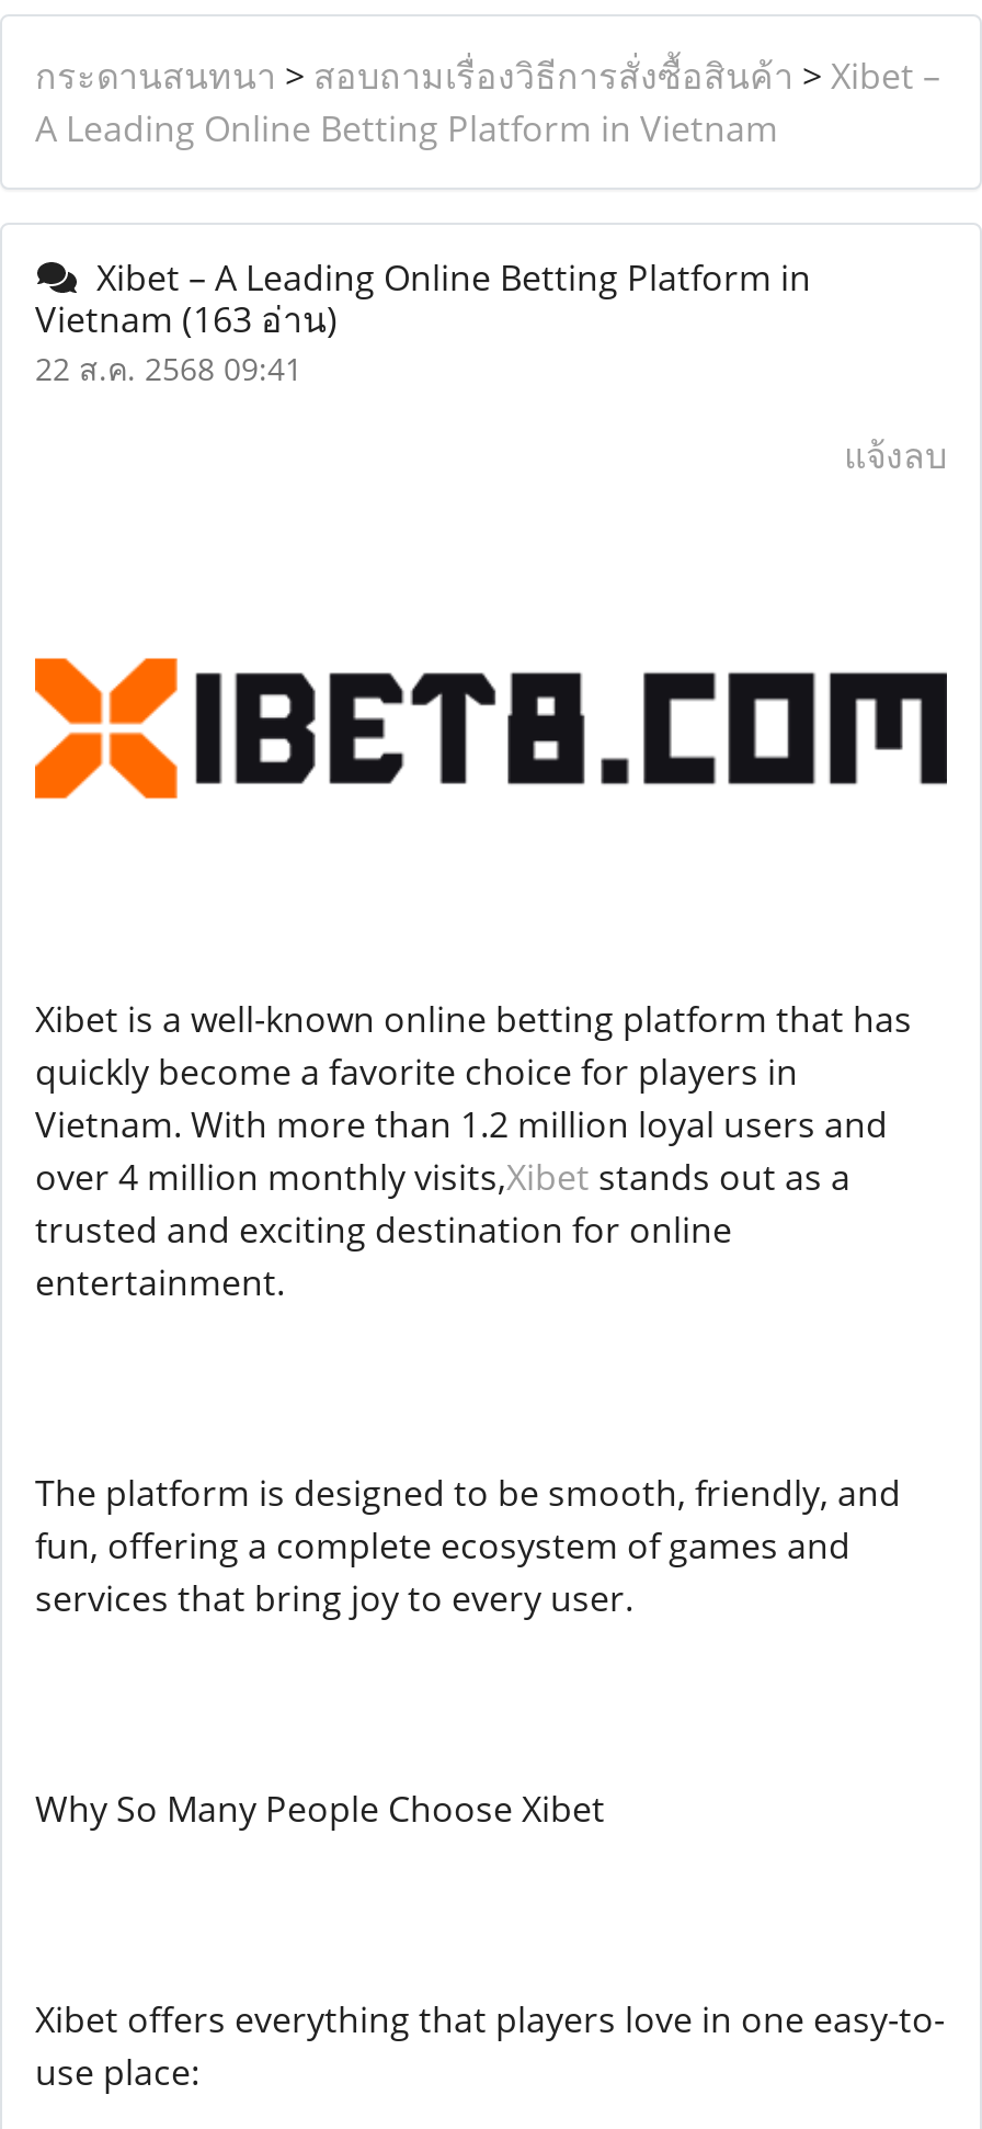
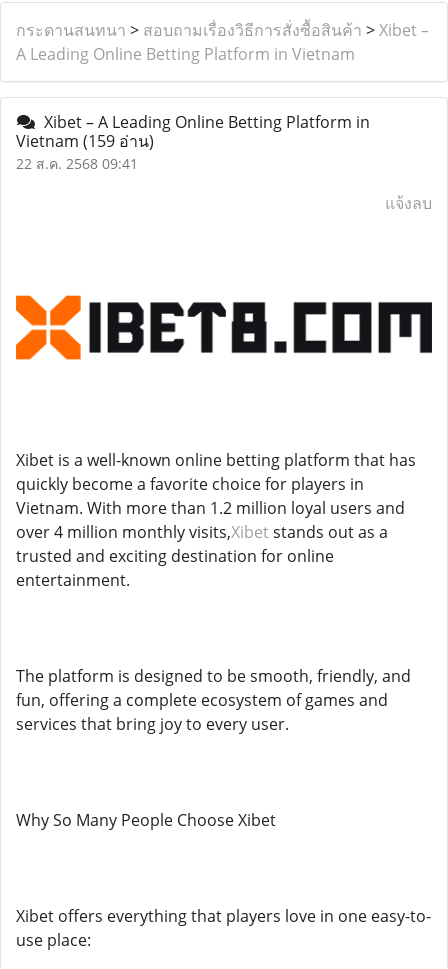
[35,295,338,343] Vietnam (163 อ่าน) -> [16,130,154,152] Vietnam (159 อ่าน)

